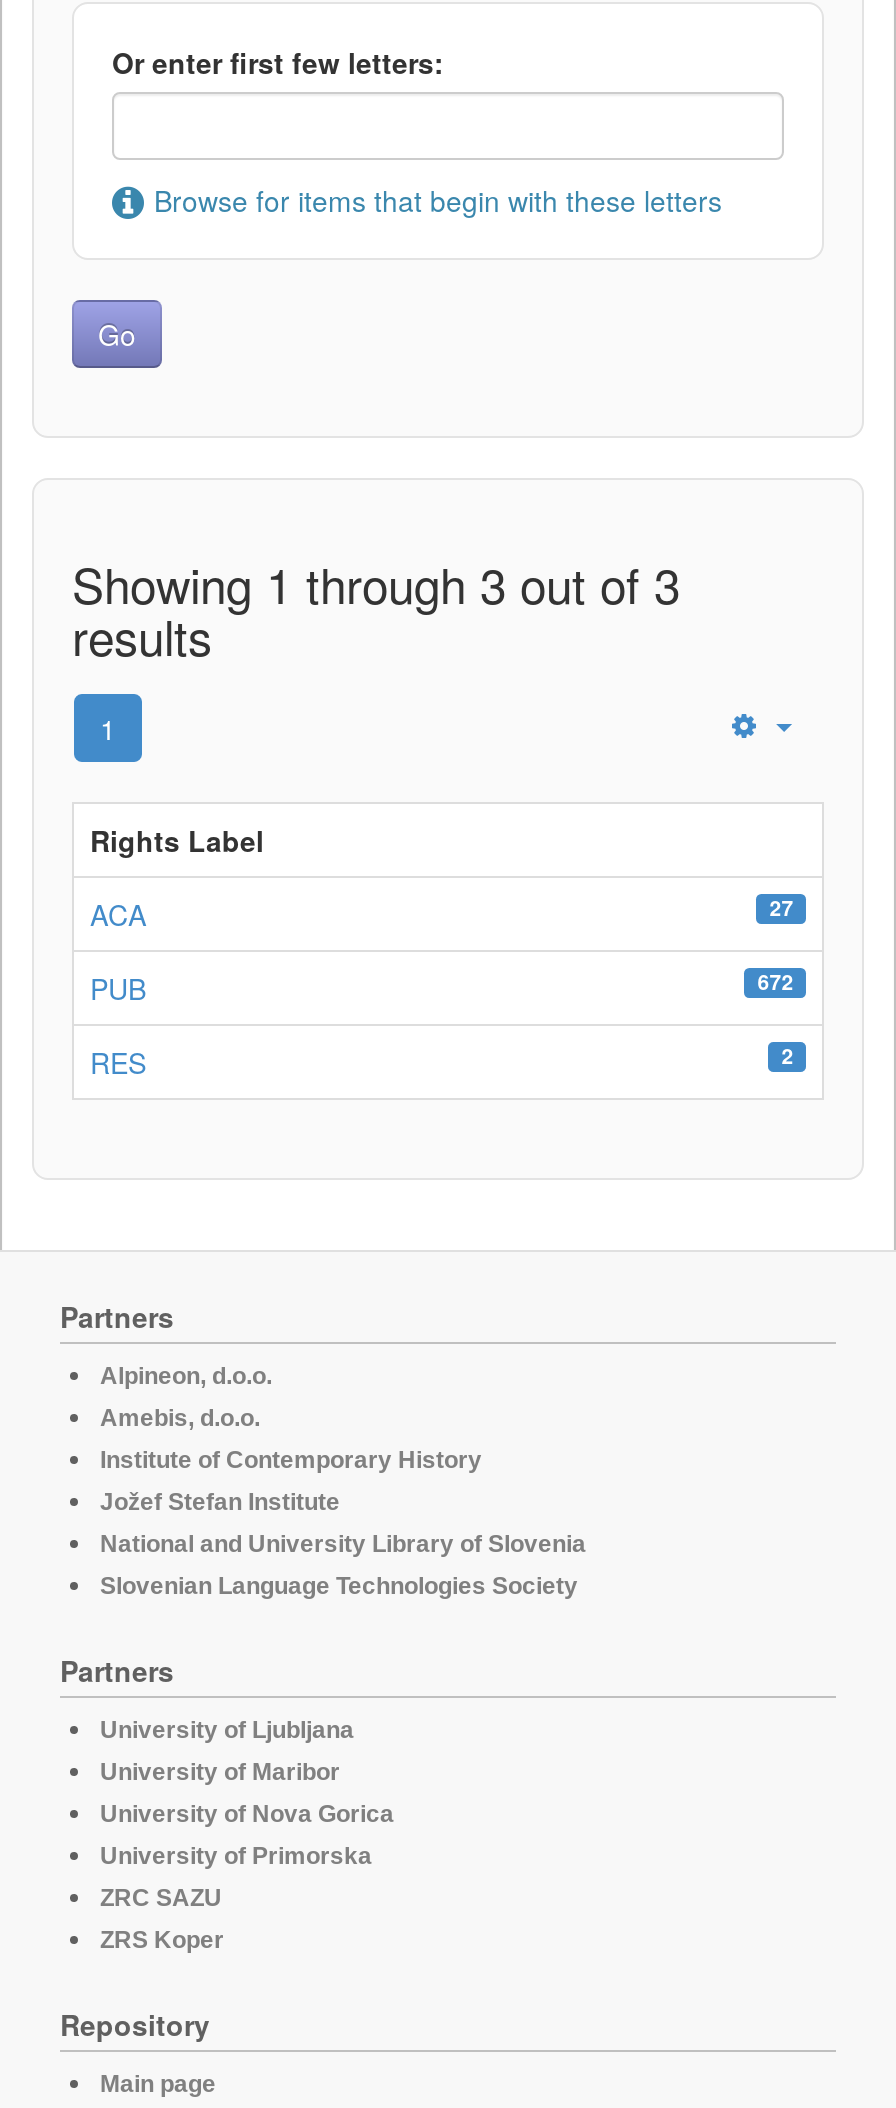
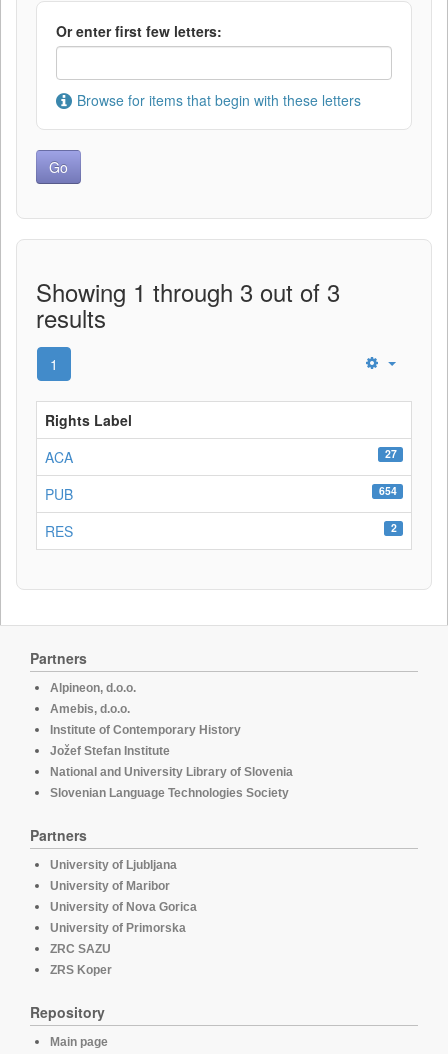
[757,966,793,996] 672 -> [379,483,397,498] 654

